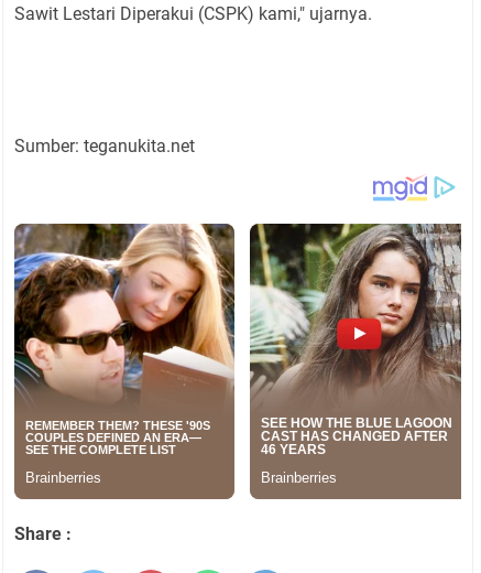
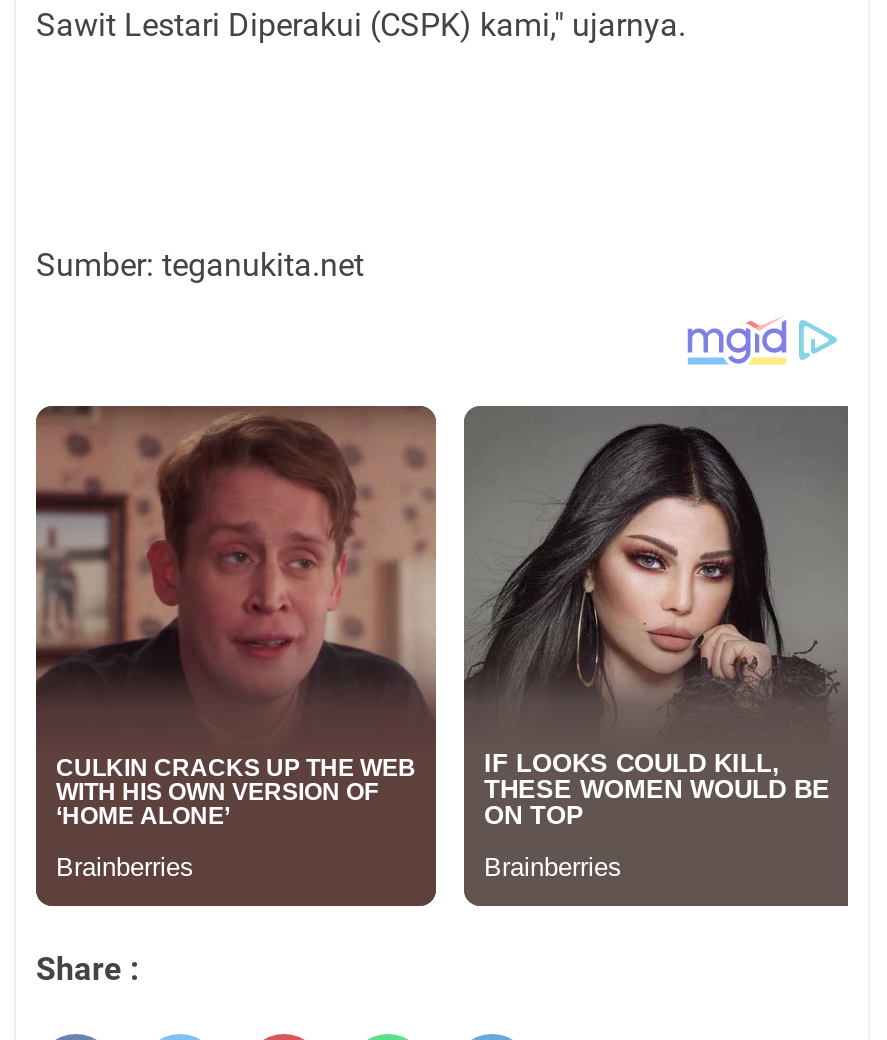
[13,223,234,497] [image] -> [34,404,438,904] [image]
[250,224,460,496] [image] -> [464,406,848,902] [image]

